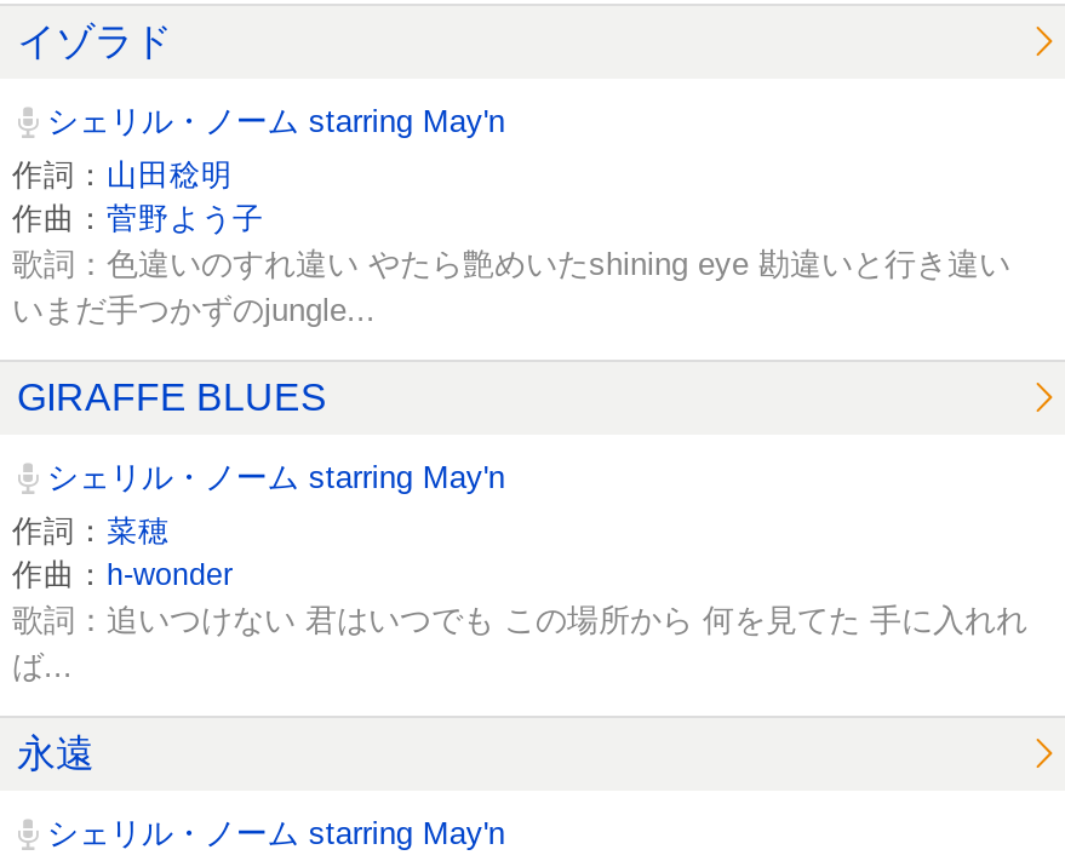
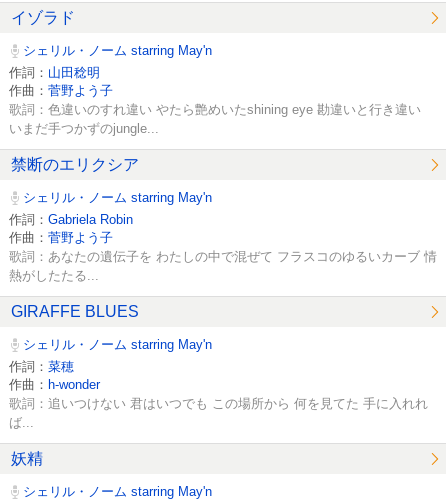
none -> [9,156,437,283] 禁断のエリクシア | シェリル・ノーム starring May'n | 作詞：Gabriela Robin | 作曲：菅野よう子 | 歌詞：あなたの遺伝子を わたしの中で混ぜて フラスコのゆるいカーブ 情 | 熱がしたたる...
[17,733,95,774] 永遠 -> [11,450,43,467] 妖精

